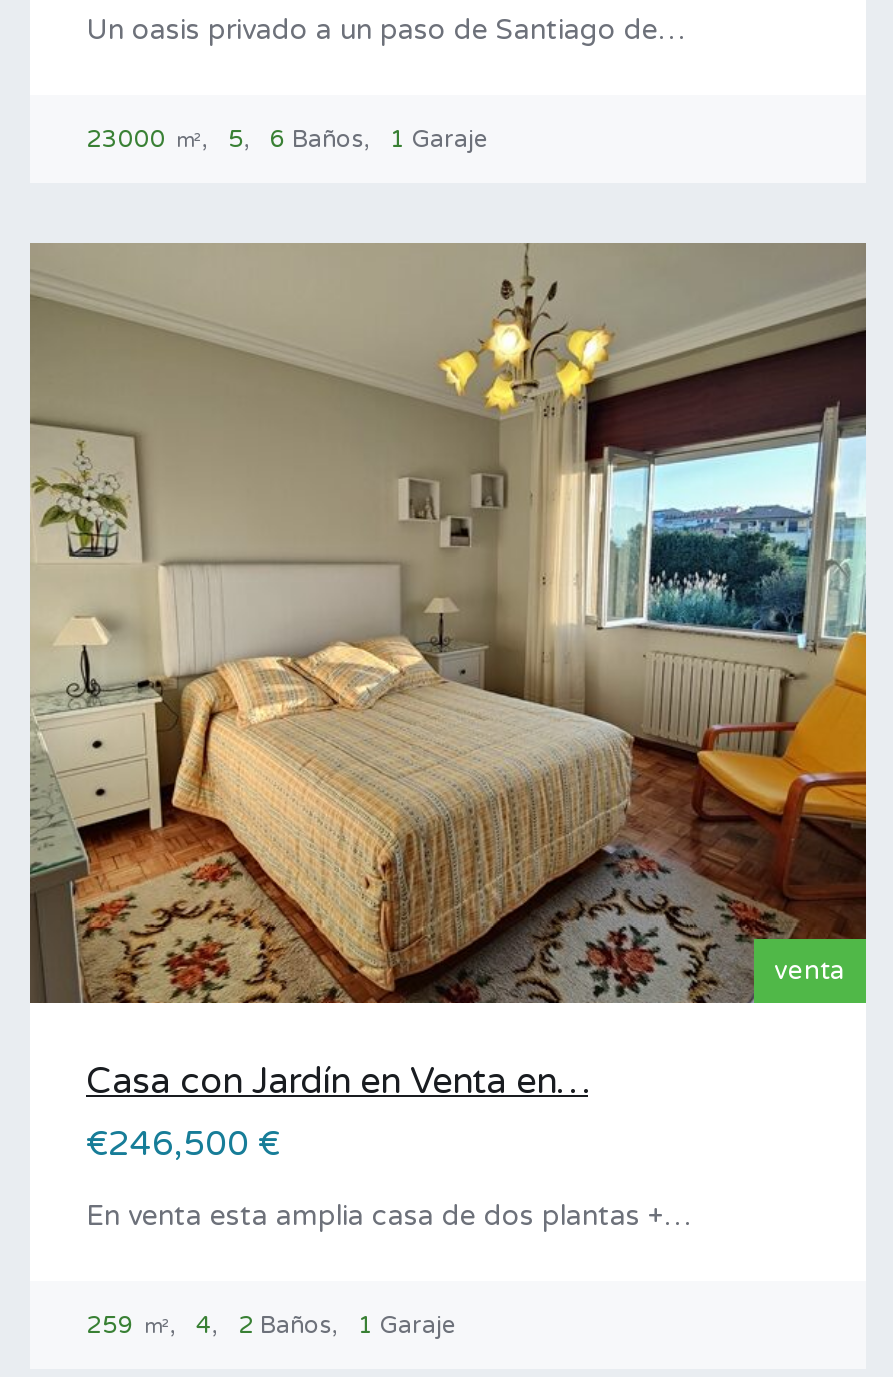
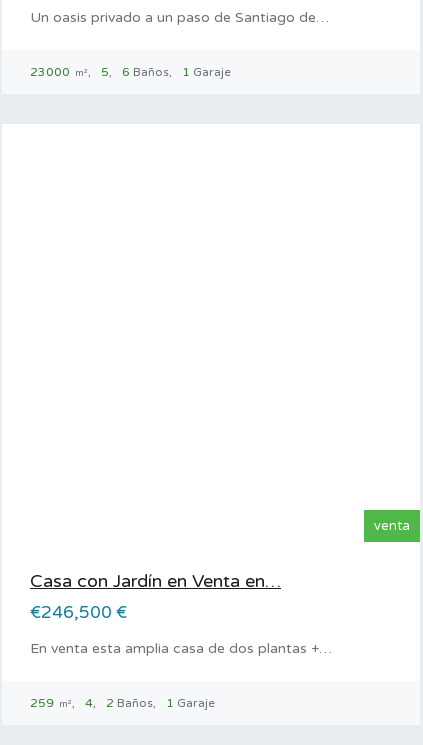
[28,241,868,1005] [image] -> none

